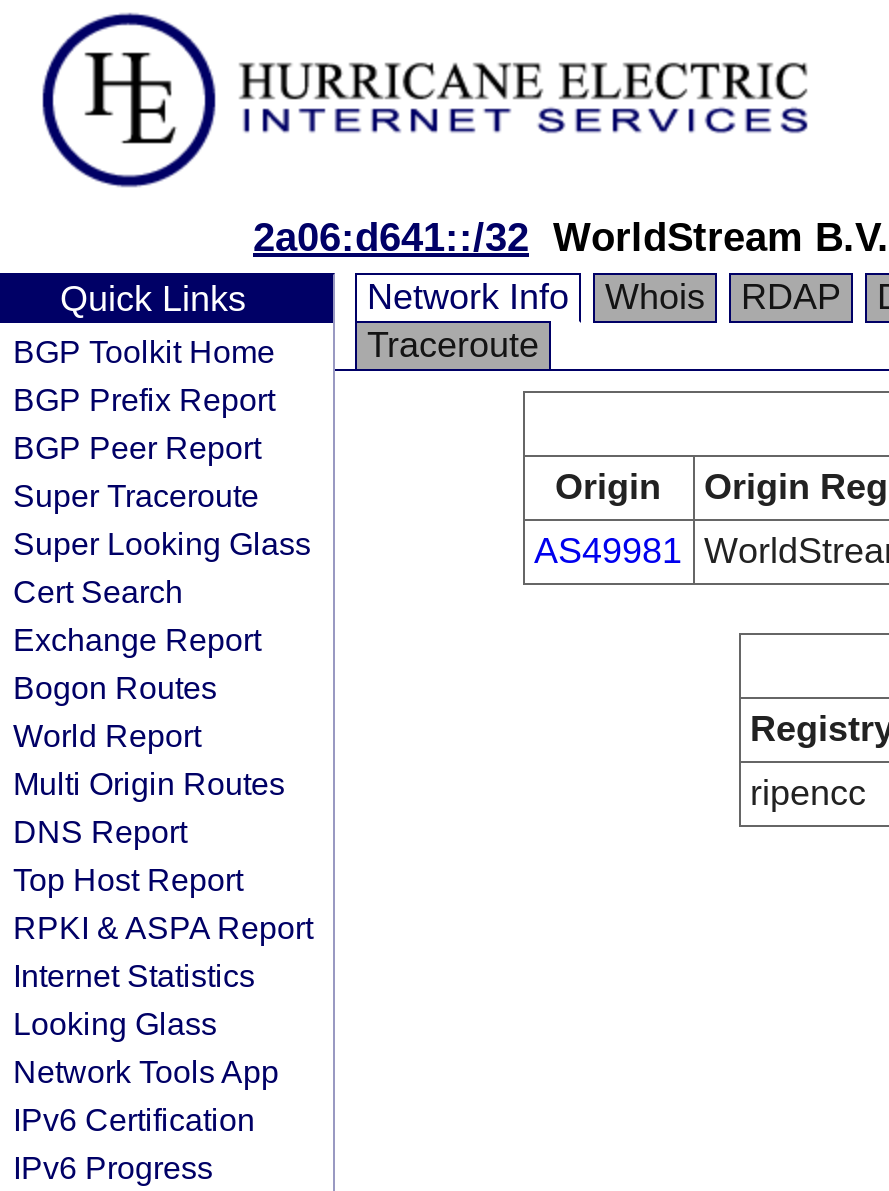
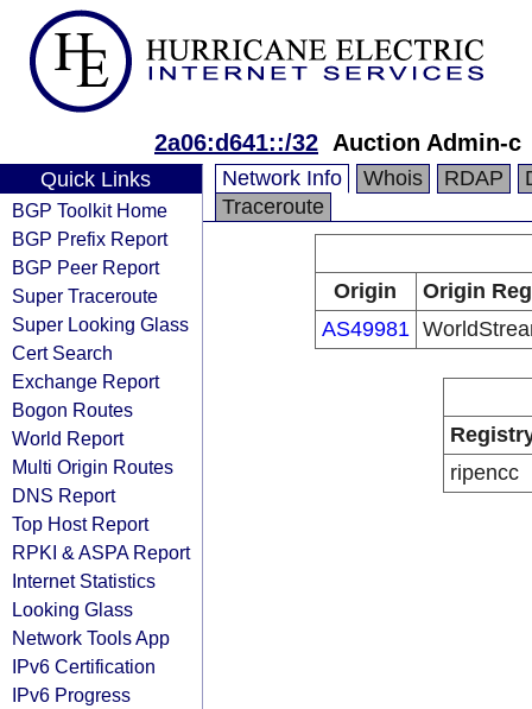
[253,215,889,259] 2a06:d641::/32 WorldStream B.V. -> [154,129,521,156] 2a06:d641::/32 Auction Admin-c

